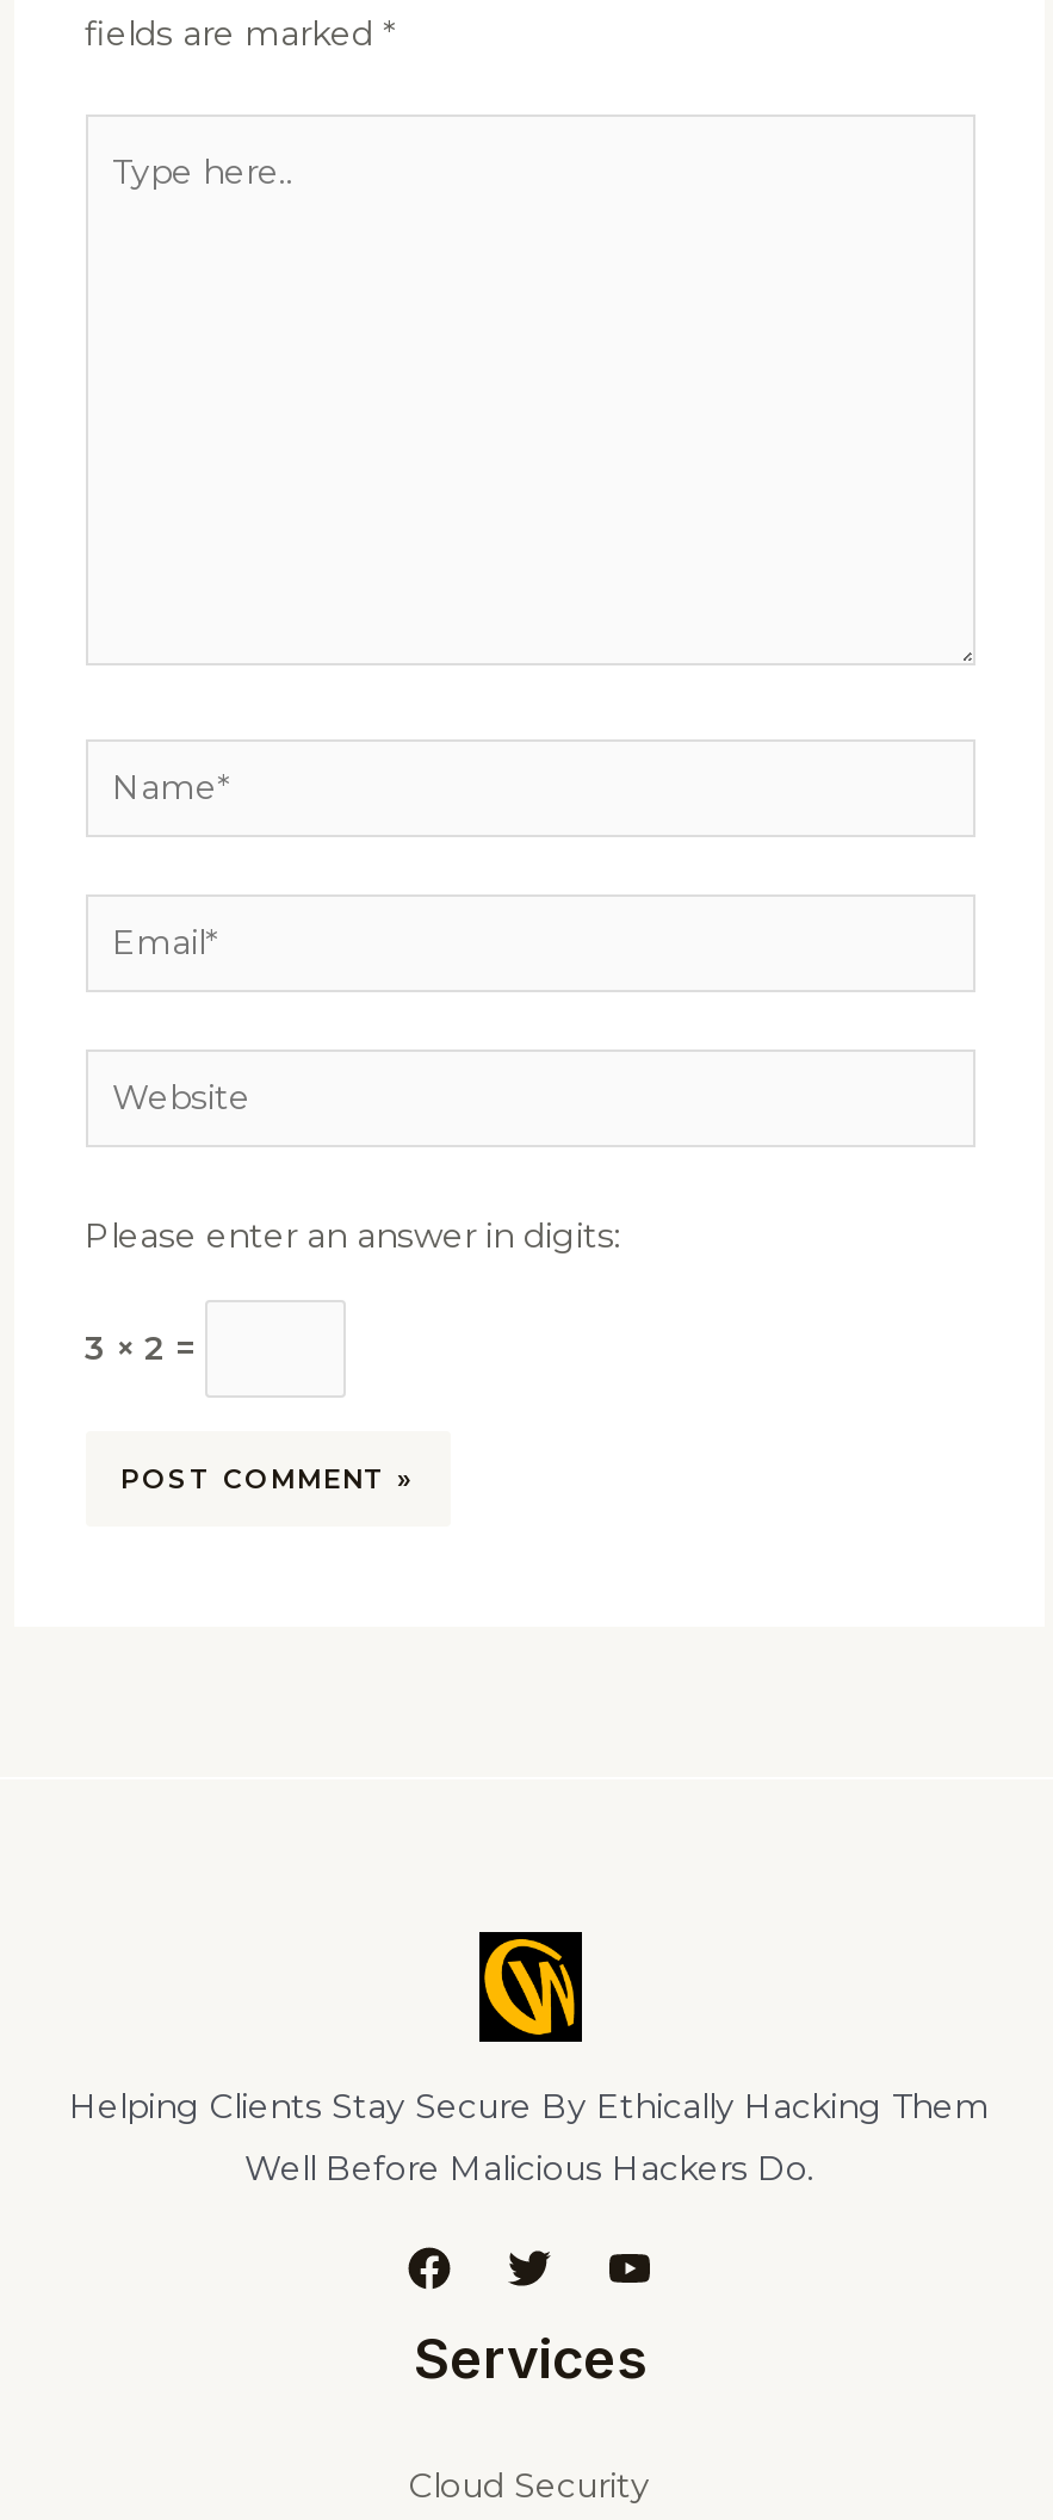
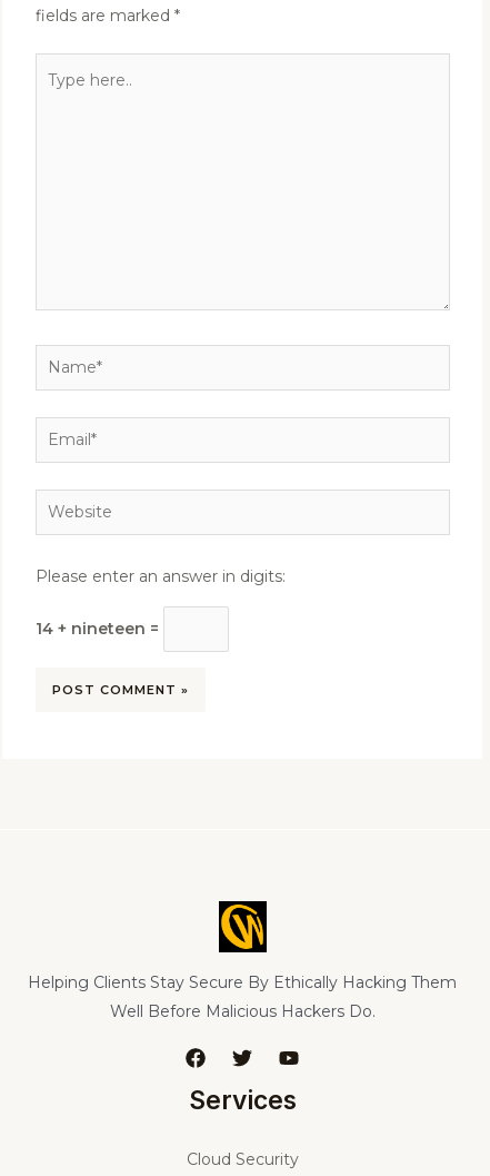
[85,1327,204,1370] 3 × 2 = -> [35,619,163,639] 14 + nineteen =

